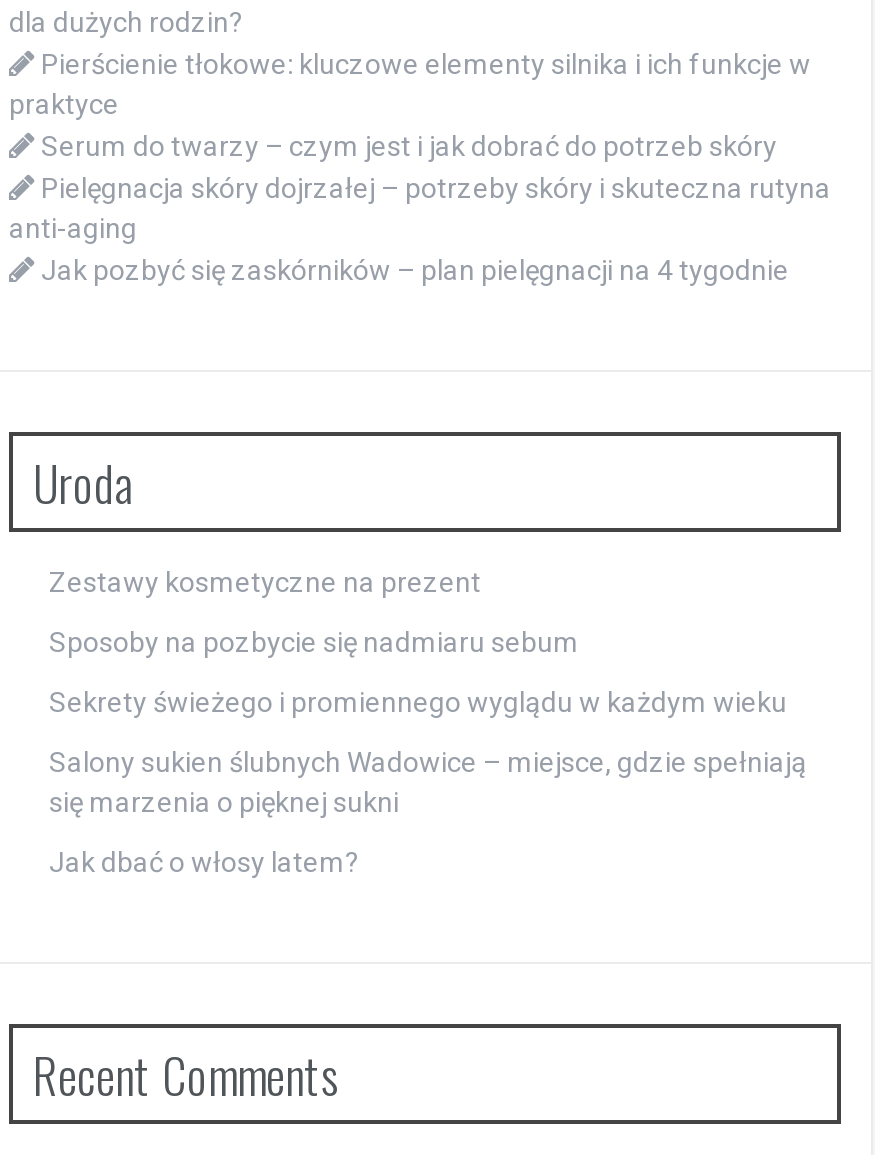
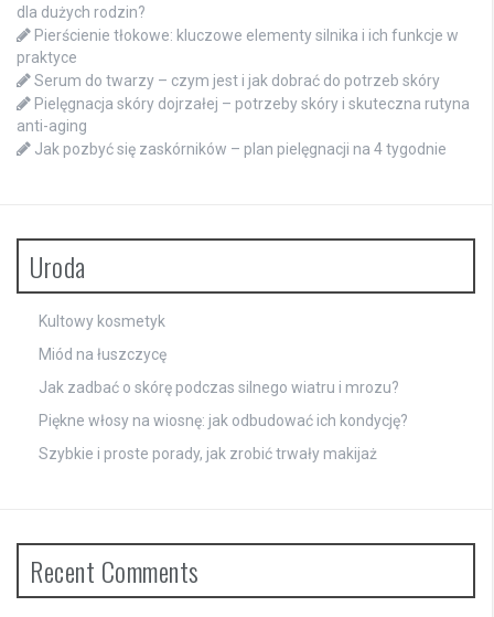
[49,566,481,598] Zestawy kosmetyczne na prezent -> [39,313,165,330] Kultowy kosmetyk
[49,626,579,658] Sposoby na pozbycie się nadmiaru sebum -> [39,346,167,363] Miód na łuszczycę
[49,686,787,718] Sekrety świeżego i promiennego wyglądu w każdym wieku -> [39,379,399,396] Jak zadbać o skórę podczas silnego wiatru i mrozu?
[49,746,807,818] Salony sukien ślubnych Wadowice – miejsce, gdzie spełniają | się marzenia o pięknej sukni -> [39,412,408,430] Piękne włosy na wiosnę: jak odbudować ich kondycję?
[49,846,359,878] Jak dbać o włosy latem? -> [39,445,377,463] Szybkie i proste porady, jak zrobić trwały makijaż

